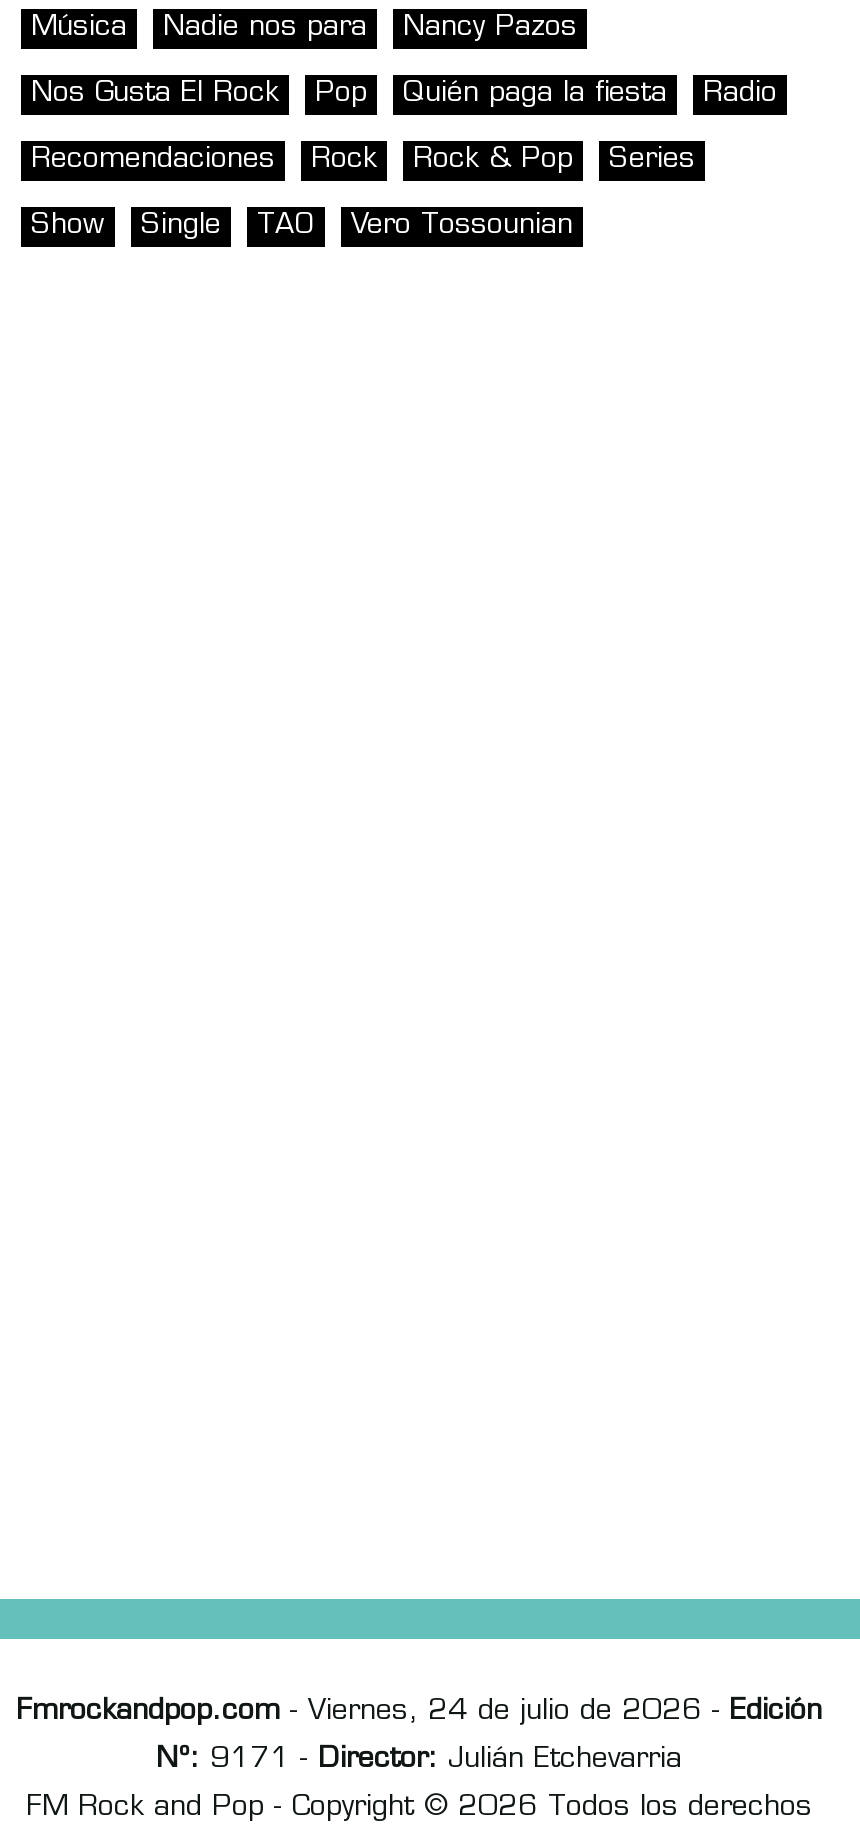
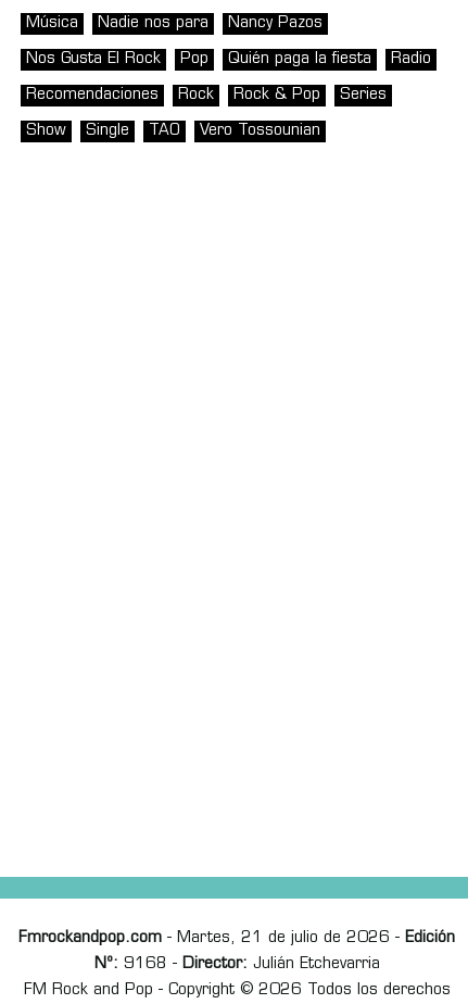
[16,1697,822,1727] Fmrockandpop.com - Viernes, 24 de julio de 2026 - Edición -> [18,930,455,946] Fmrockandpop.com - Martes, 21 de julio de 2026 - Edición
[156,1745,682,1775] Nº: 9171 - Director: Julián Etchevarria -> [94,956,380,972] Nº: 9168 - Director: Julián Etchevarria

